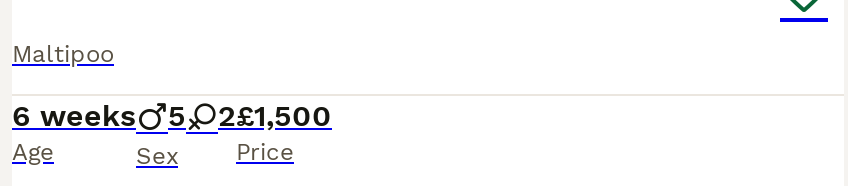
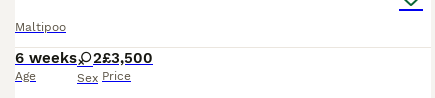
[168,98,186,134] 5 -> none
[236,98,332,134] £1,500 -> [102,49,153,67] £3,500

